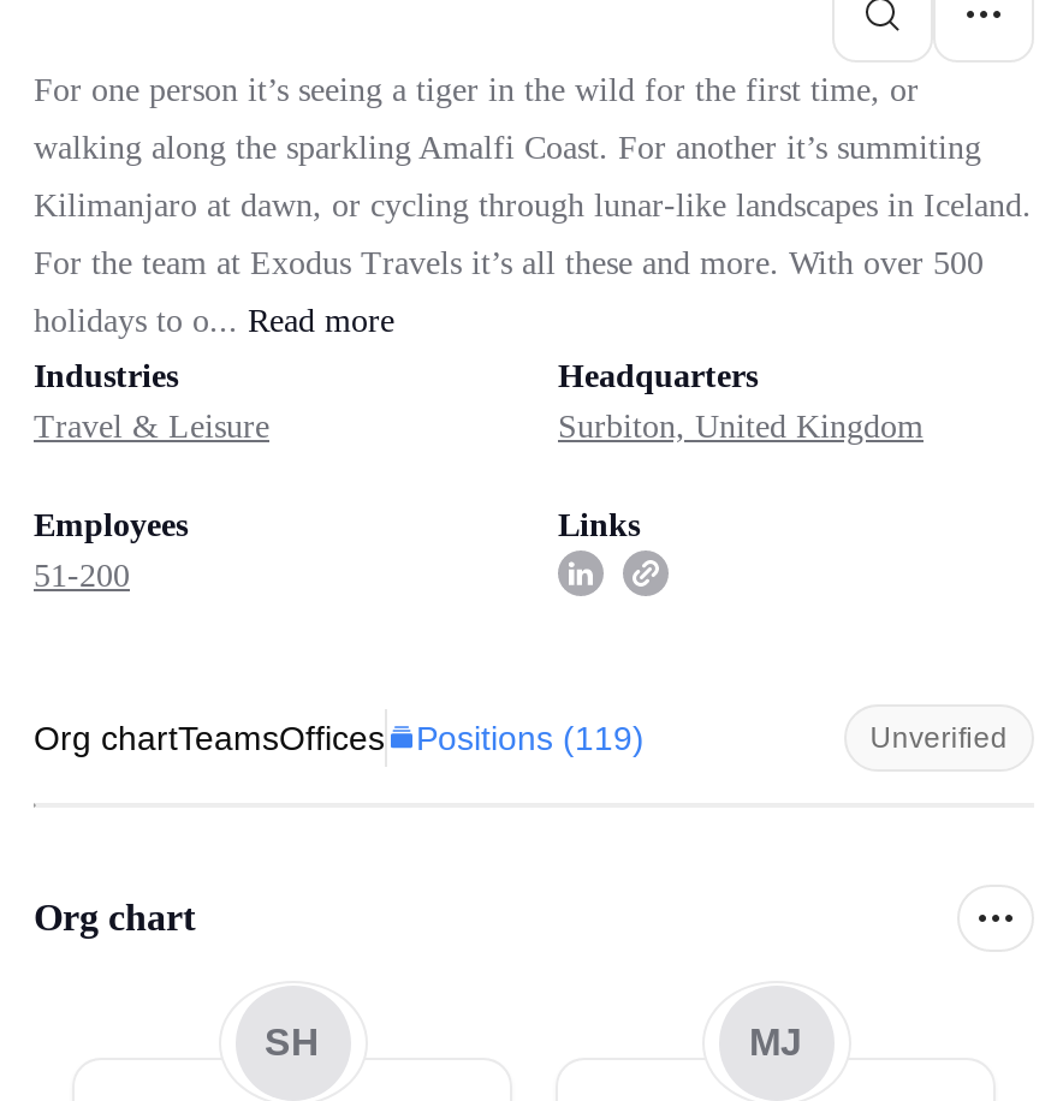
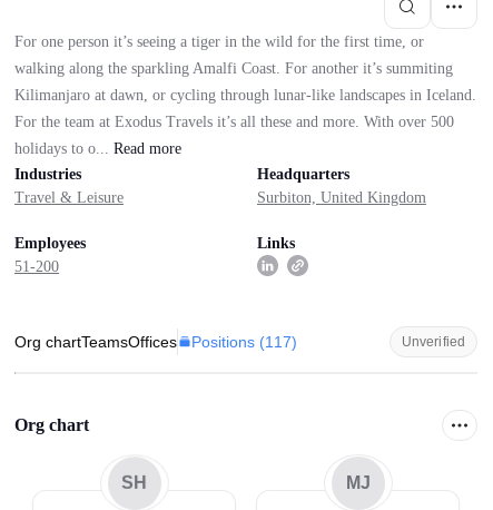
[34,719,645,757] Org chartTeamsOffices Positions (119) -> [14,333,297,351] Org chartTeamsOffices Positions (117)

